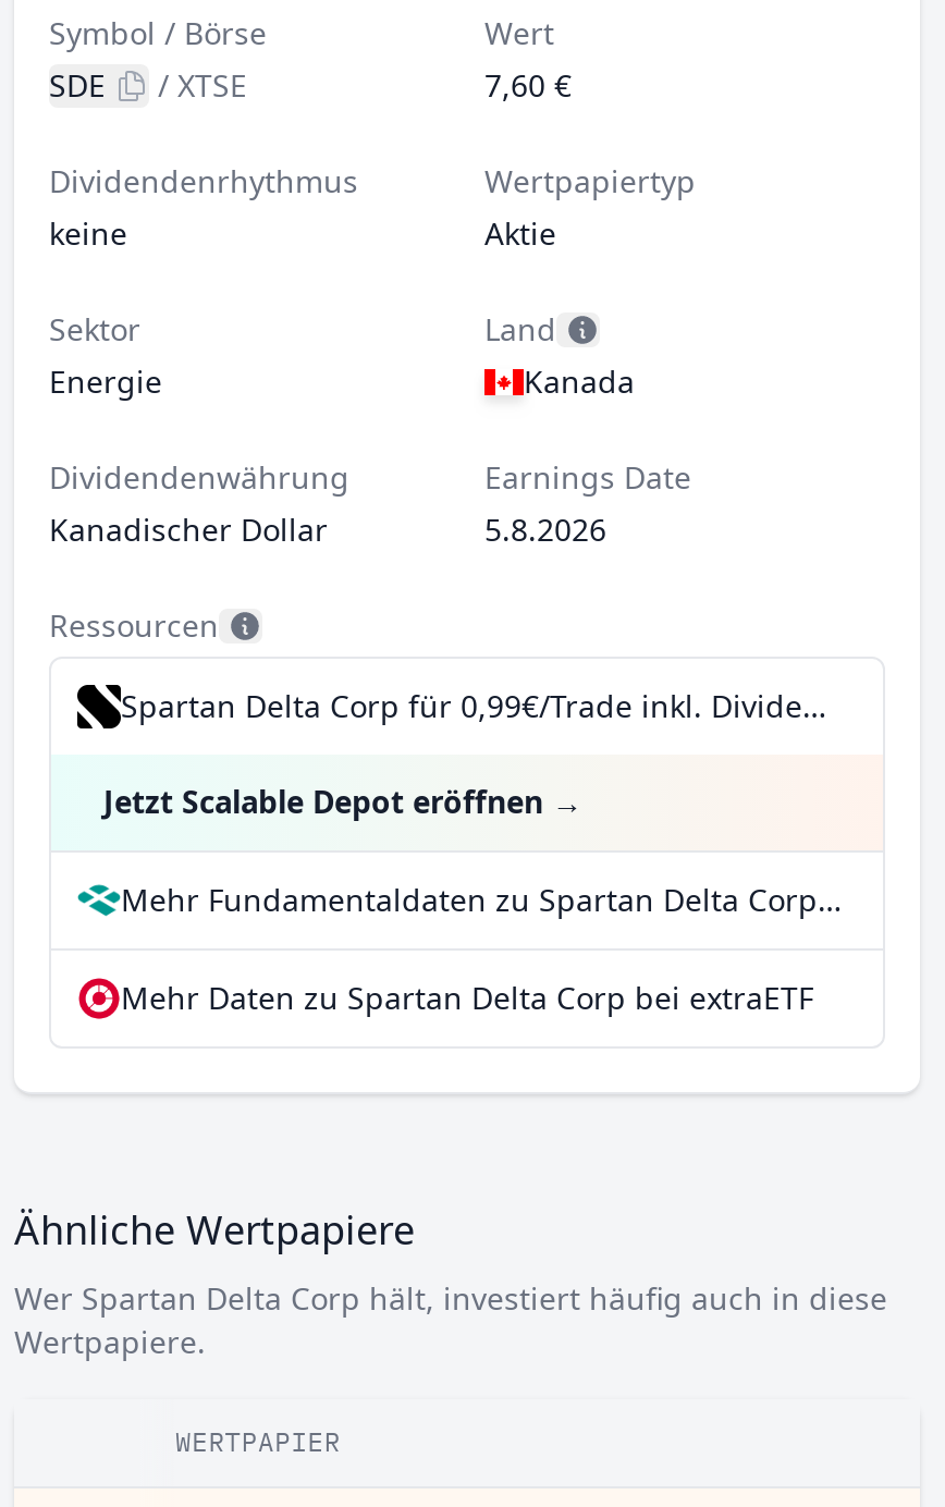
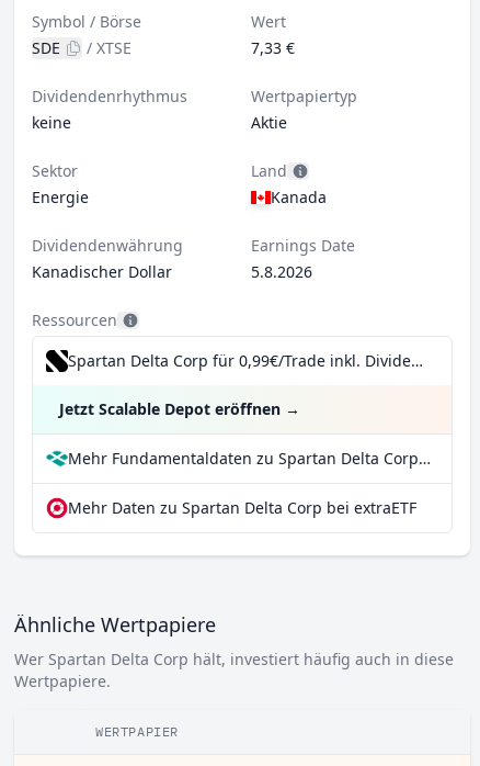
[484,64,572,106] 7,60 € -> [251,37,295,58] 7,33 €

